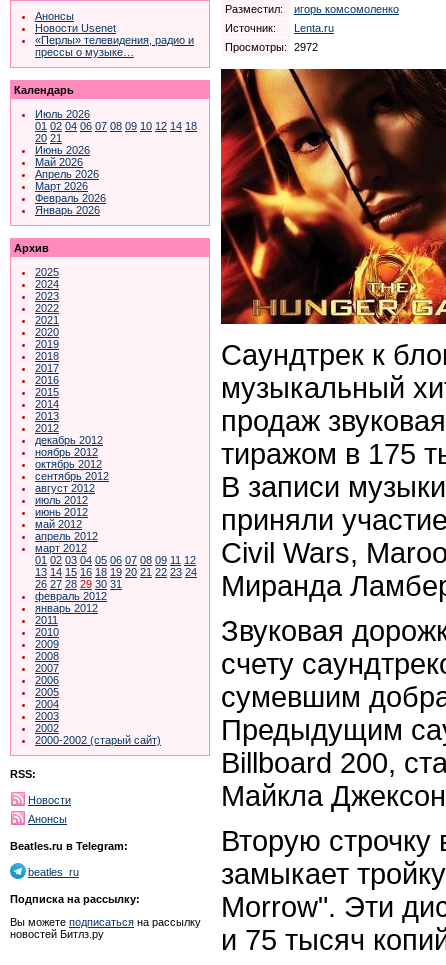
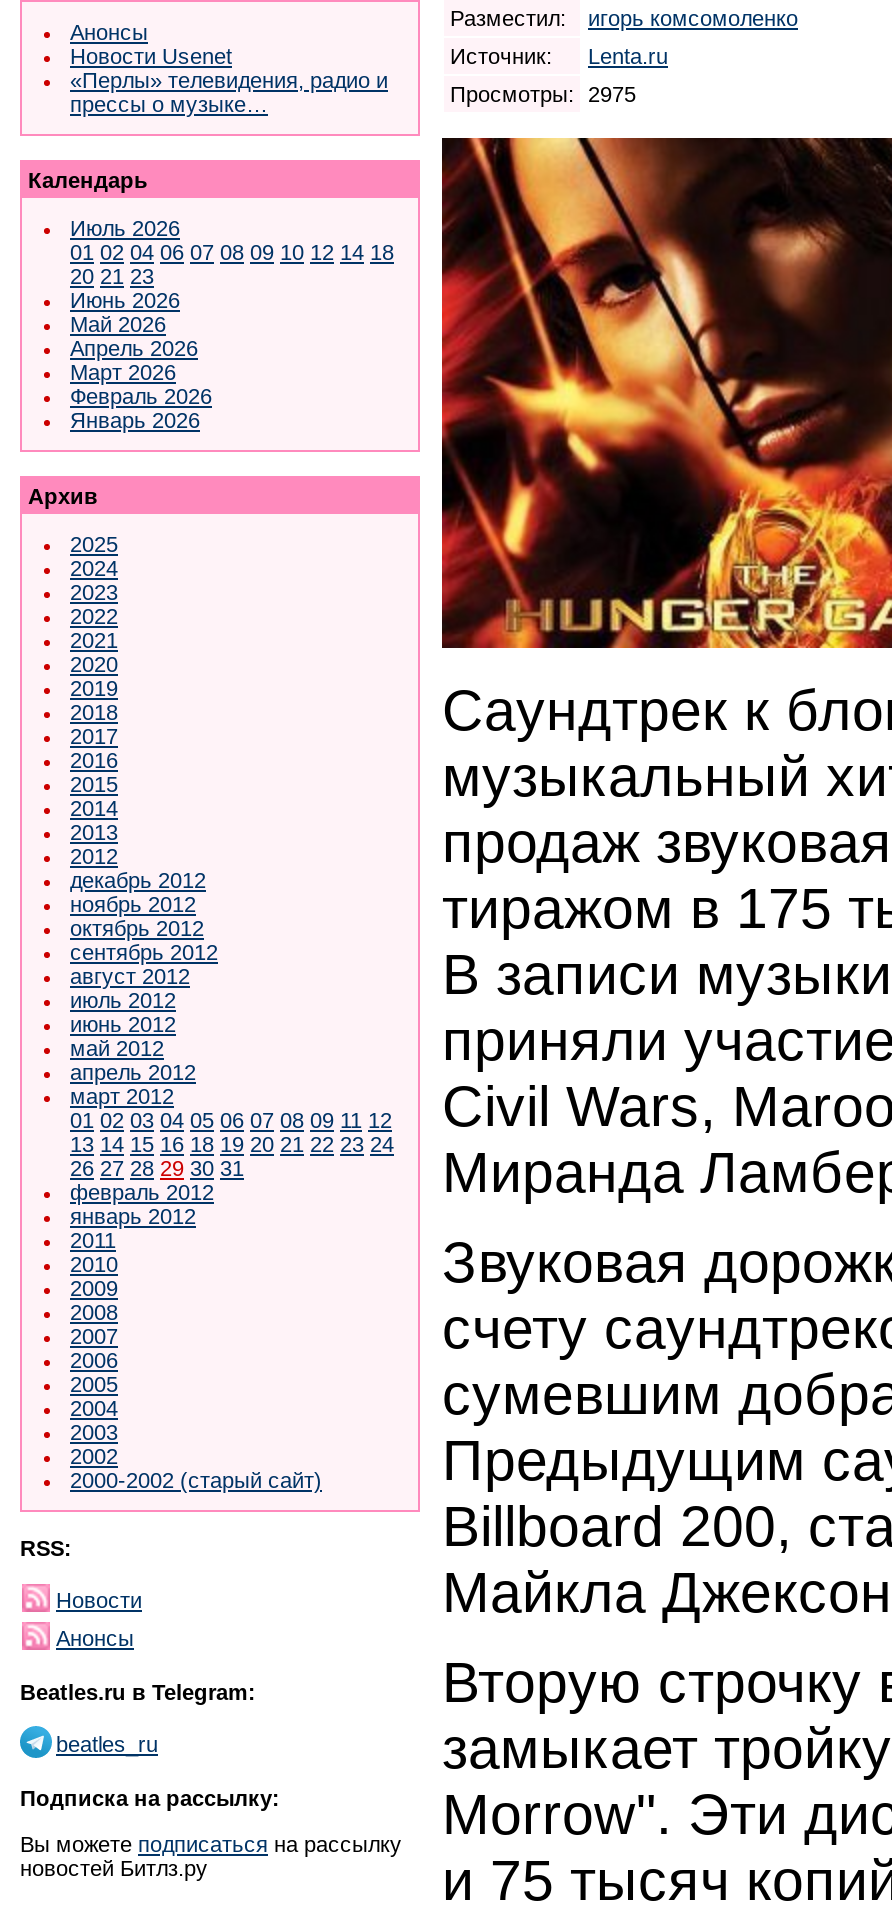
[225,41,318,53] Просмотры: 2972 -> [450,81,636,105] Просмотры: 2975
[35,132,62,144] 20 21 -> [70,264,154,288] 20 21 23

